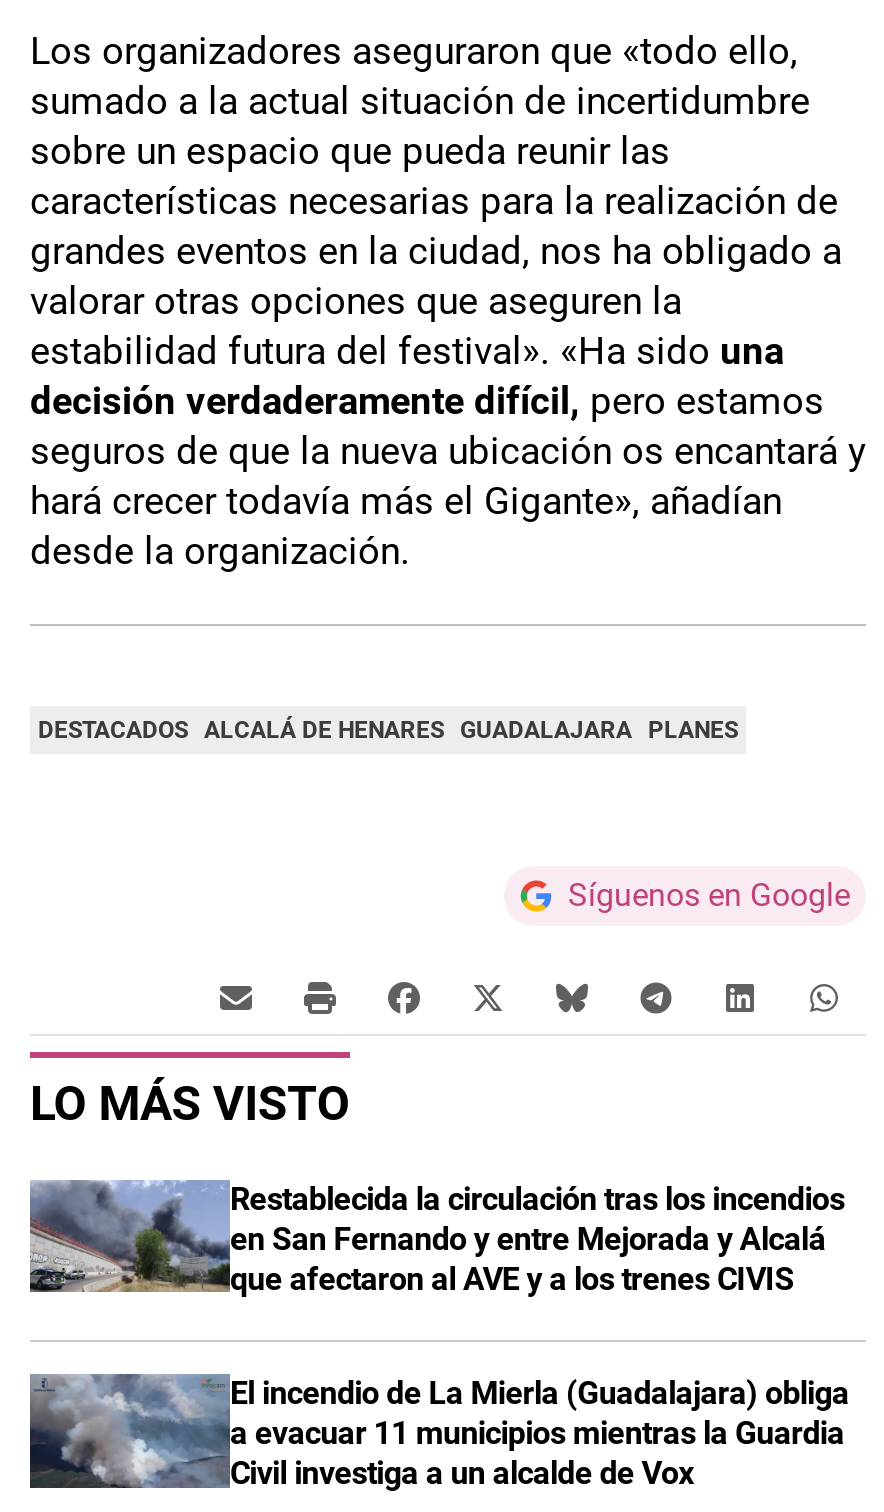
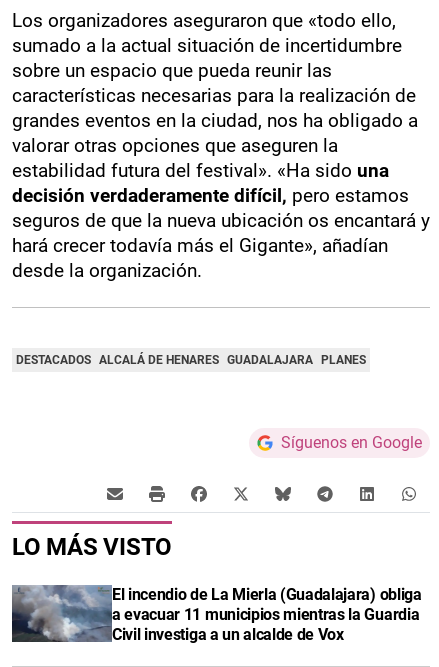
[28,1181,845,1299] [image] | Restablecida la circulación tras los incendios | en San Fernando y entre Mejorada y Alcalá | que afectaron al AVE y a los trenes CIVIS -> none

